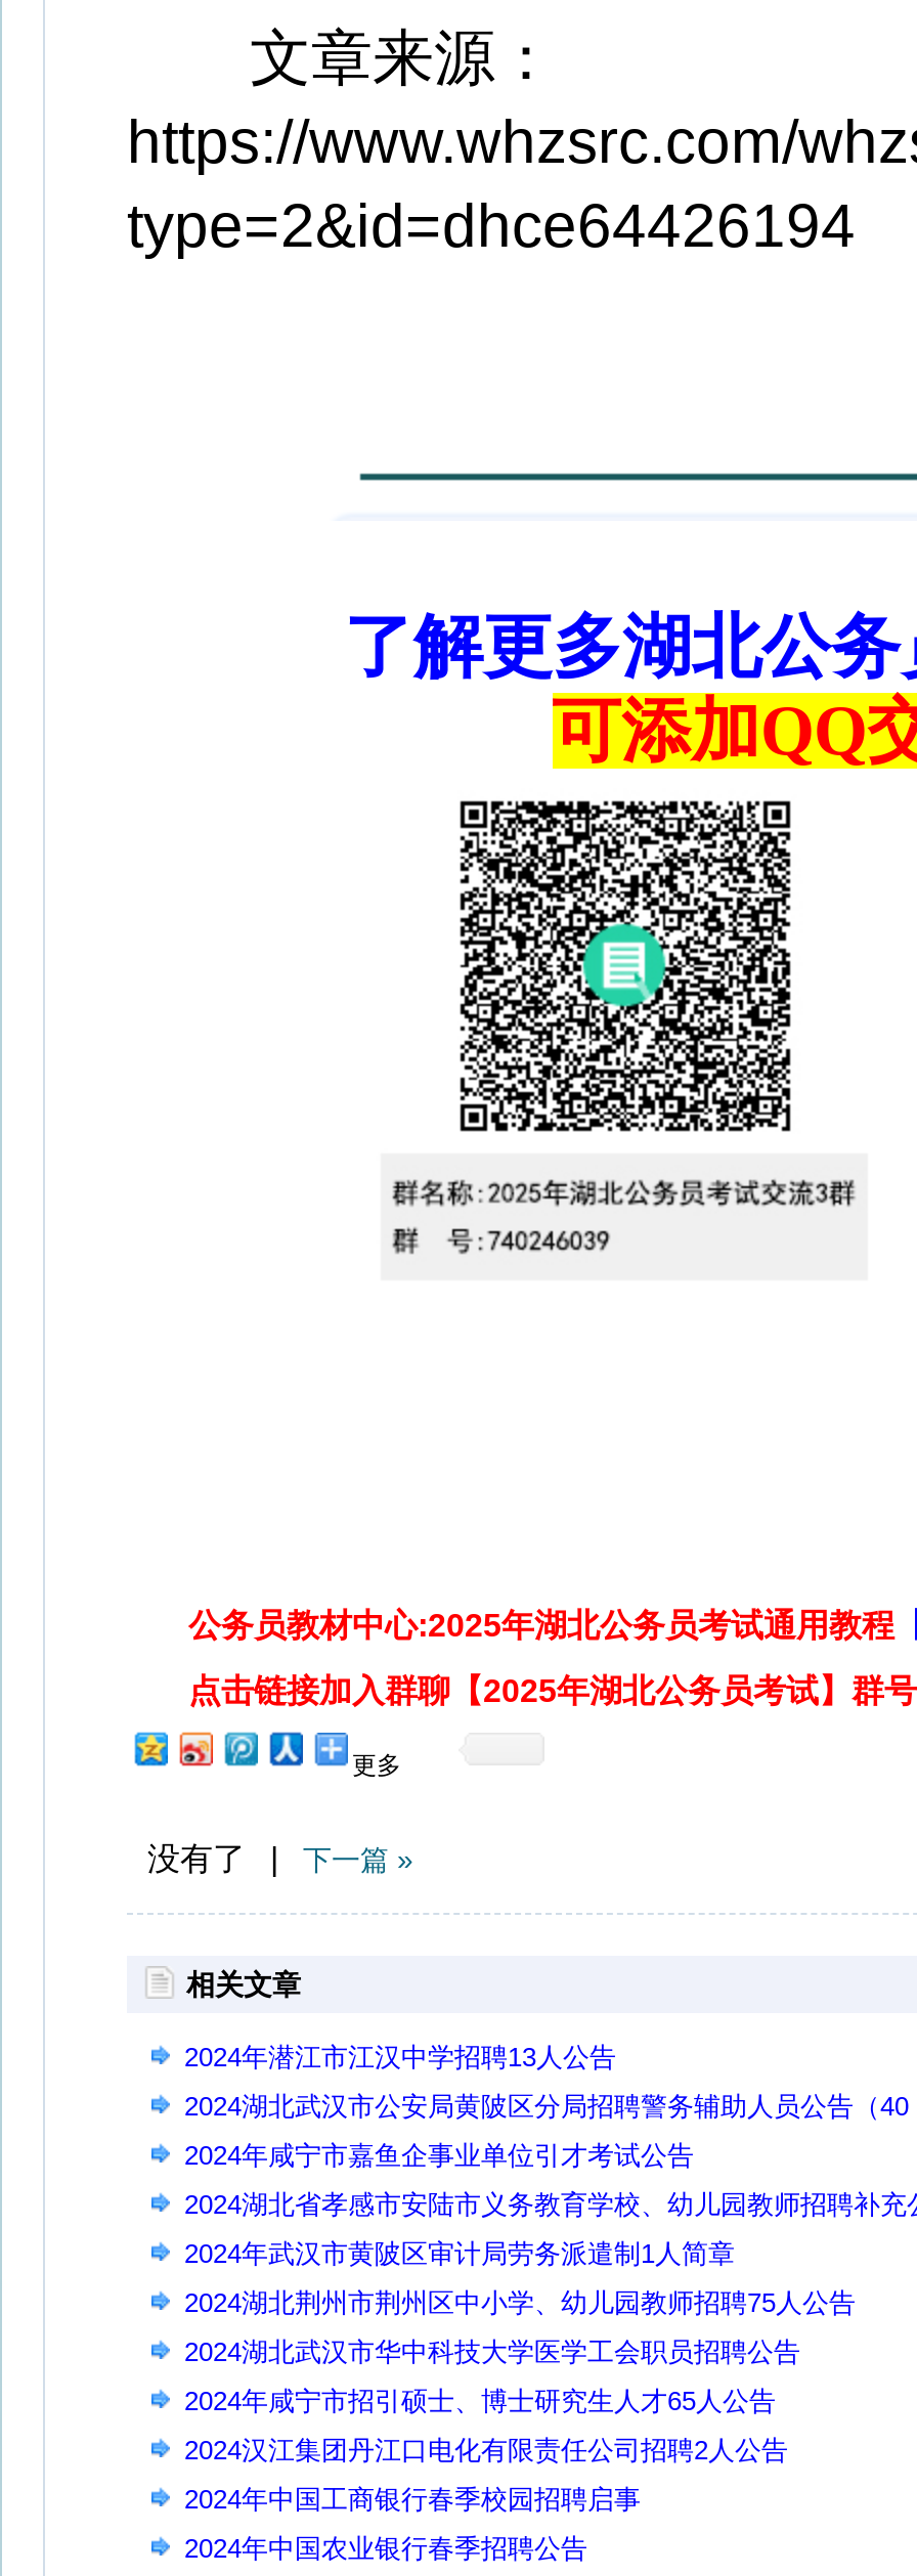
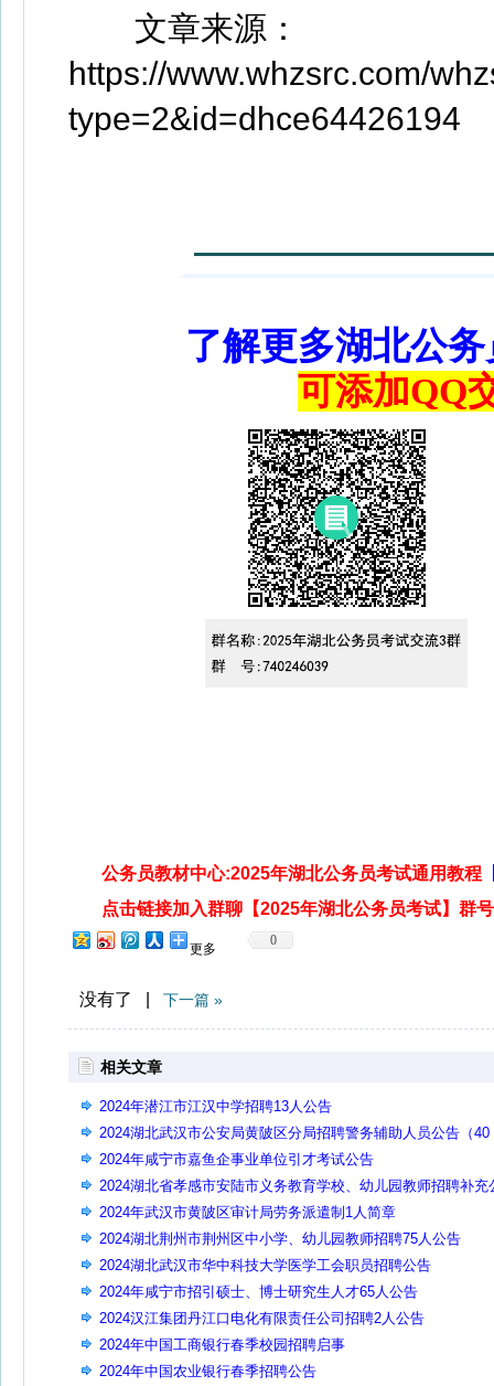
none -> [270,932,276,948] 0

